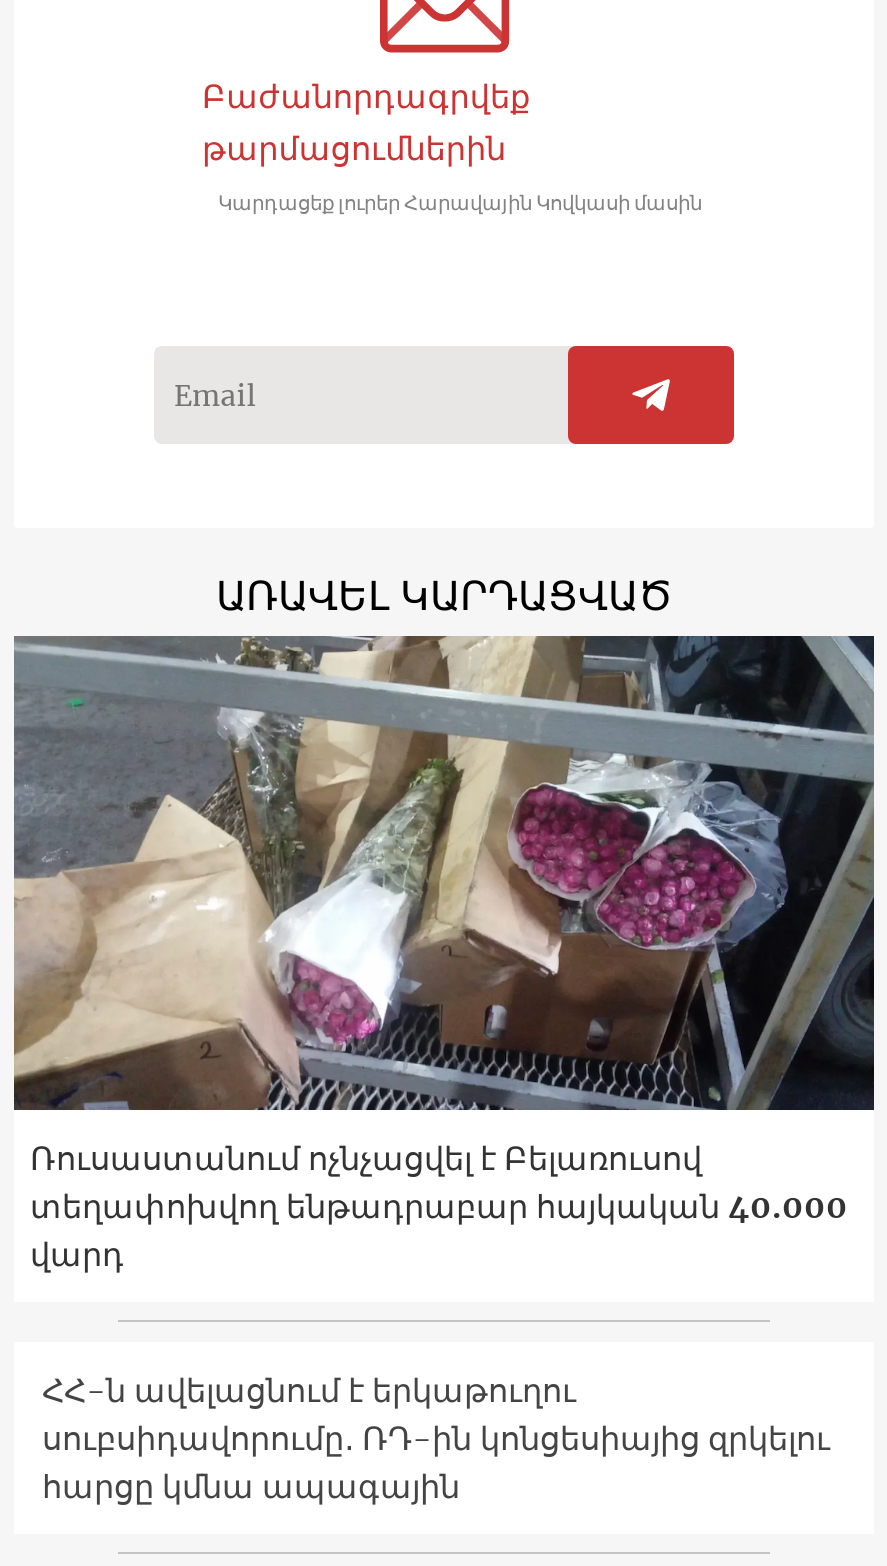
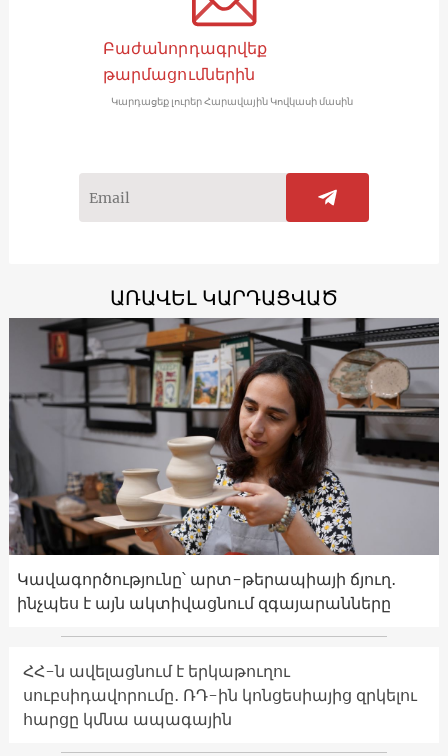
[14,634,874,1274] [image] | Ռուսաստանում ոչնչացվել է Բելառուսով | տեղափոխվող ենթադրաբար հայկական 40.000 | վարդ -> [9,317,439,613] [image] | Կավագործությունը՝ արտ-թերապիայի ճյուղ․ | ինչպես է այն ակտիվացնում զգայարանները

